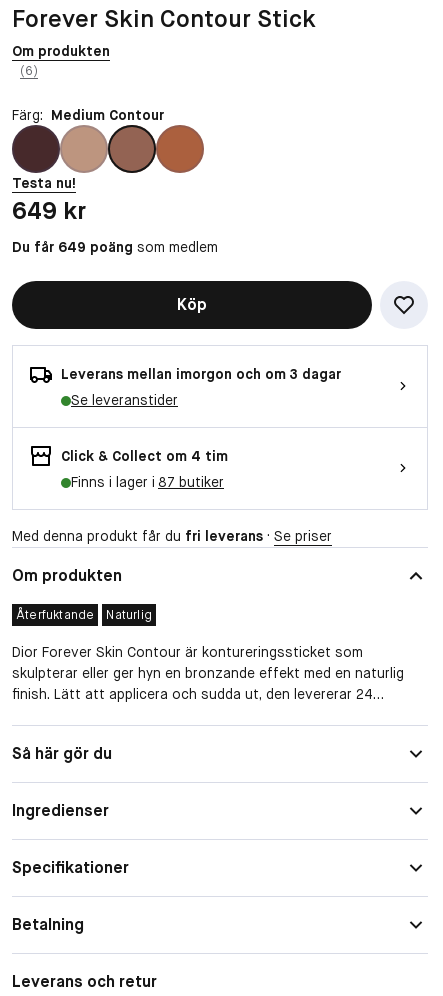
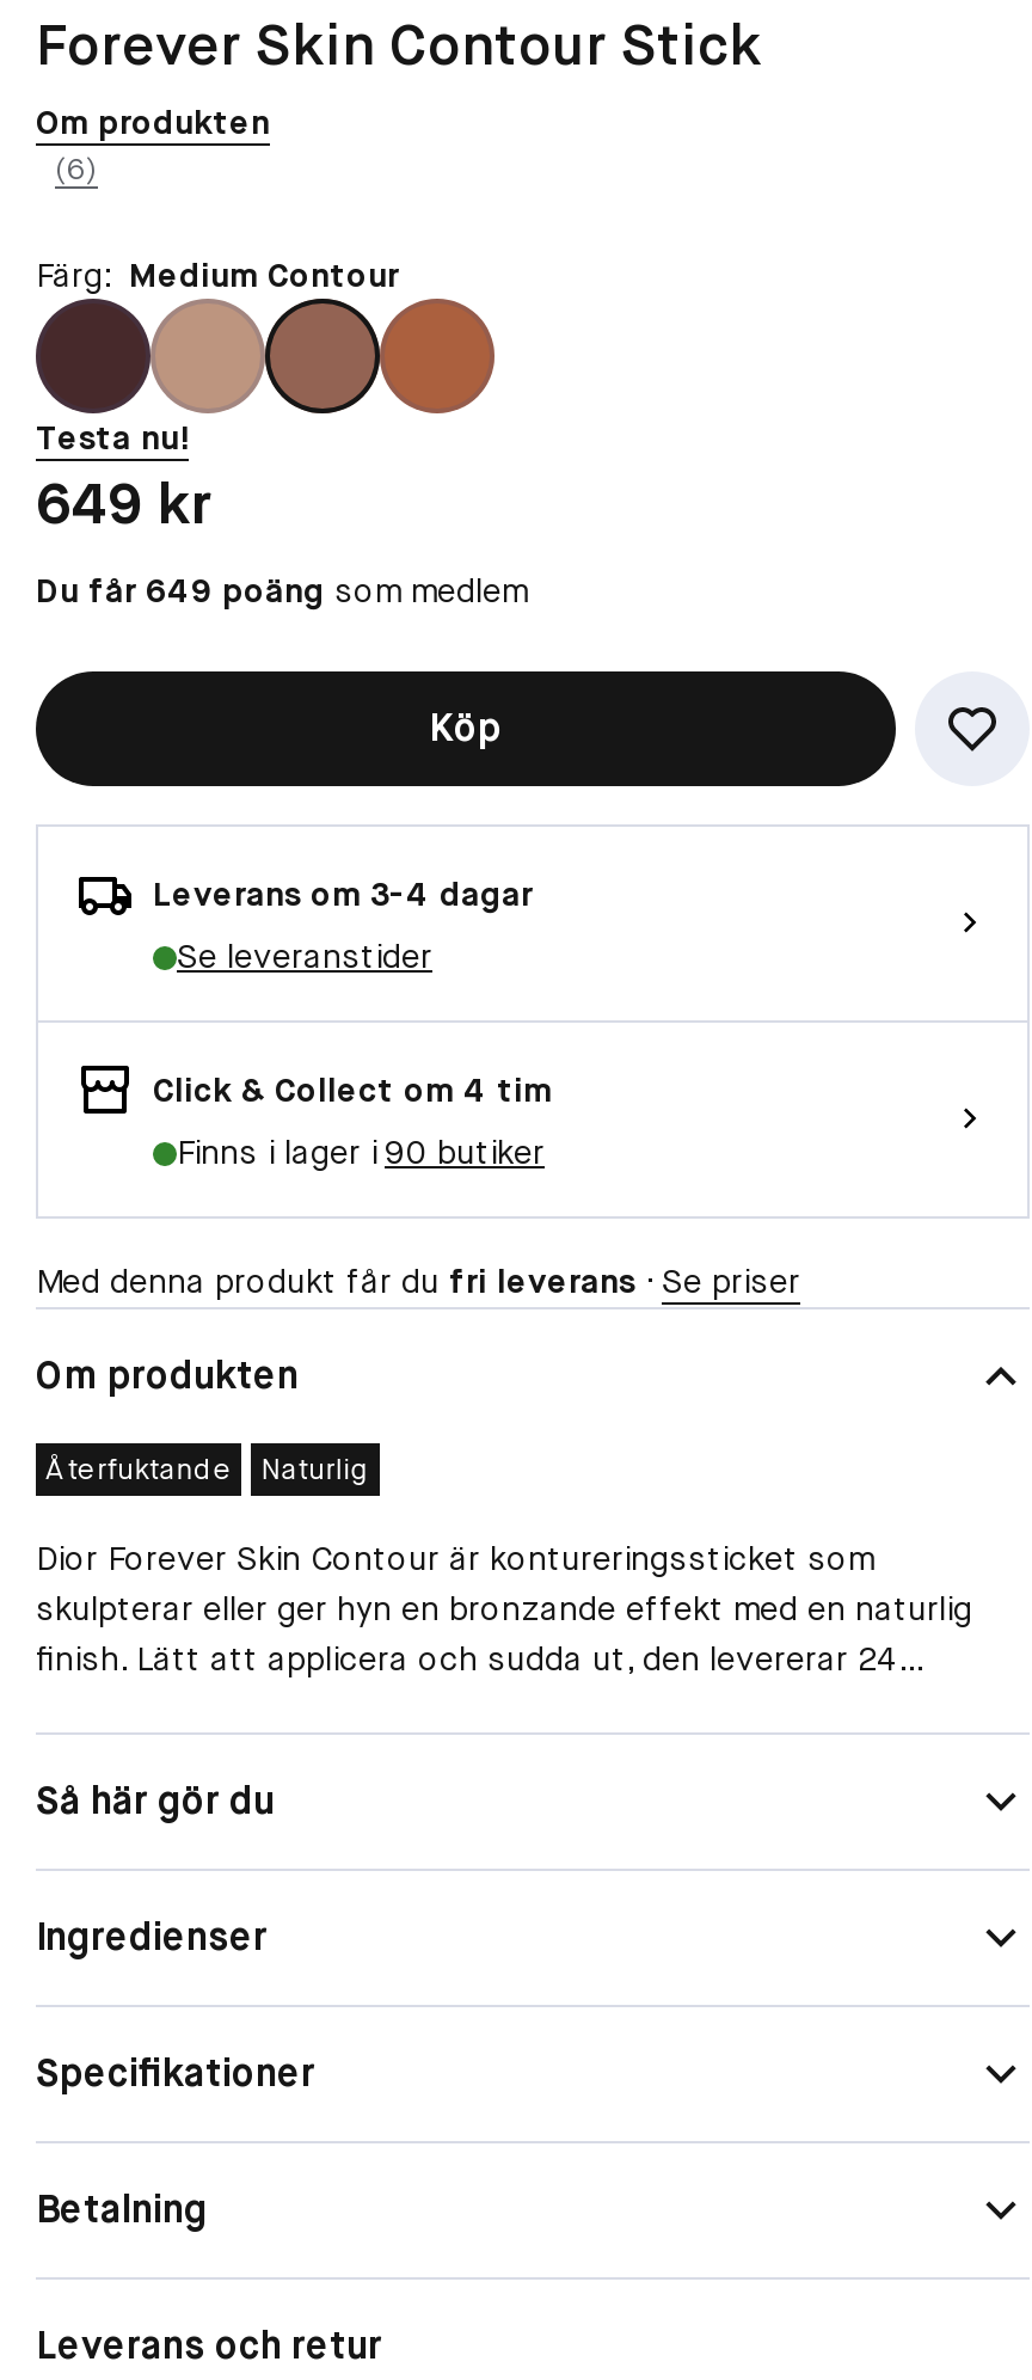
[61,365,341,383] Leverans mellan imorgon och om 3 dagar -> [153,872,533,915] Leverans om 3-4 dagar
[71,473,224,491] Finns i lager i 87 butiker -> [177,1130,545,1173] Finns i lager i 90 butiker

